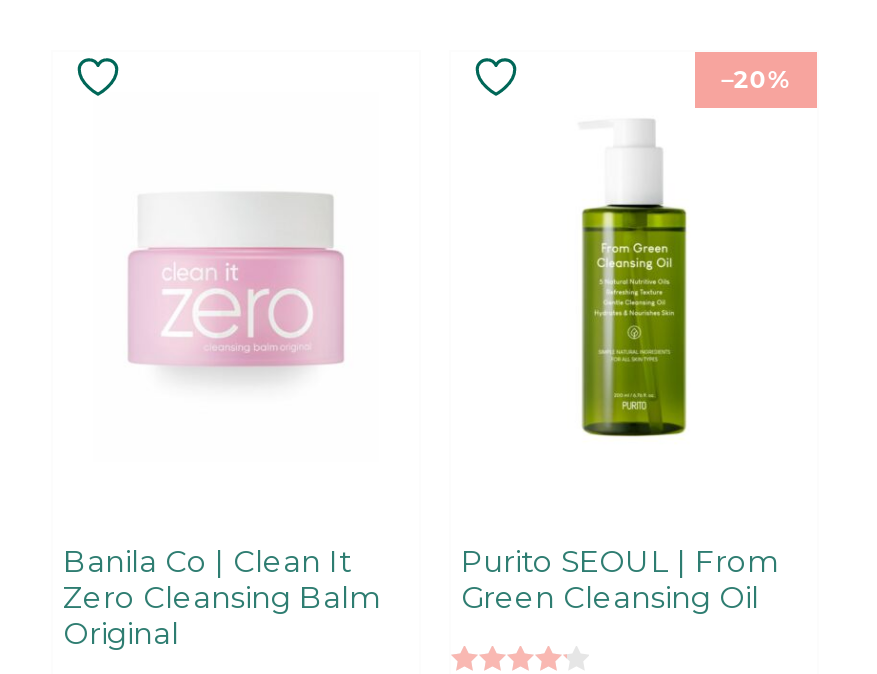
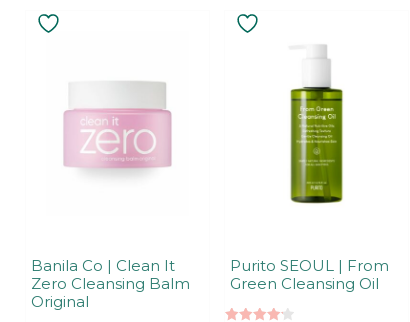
[721,65,791,95] –20% -> none

